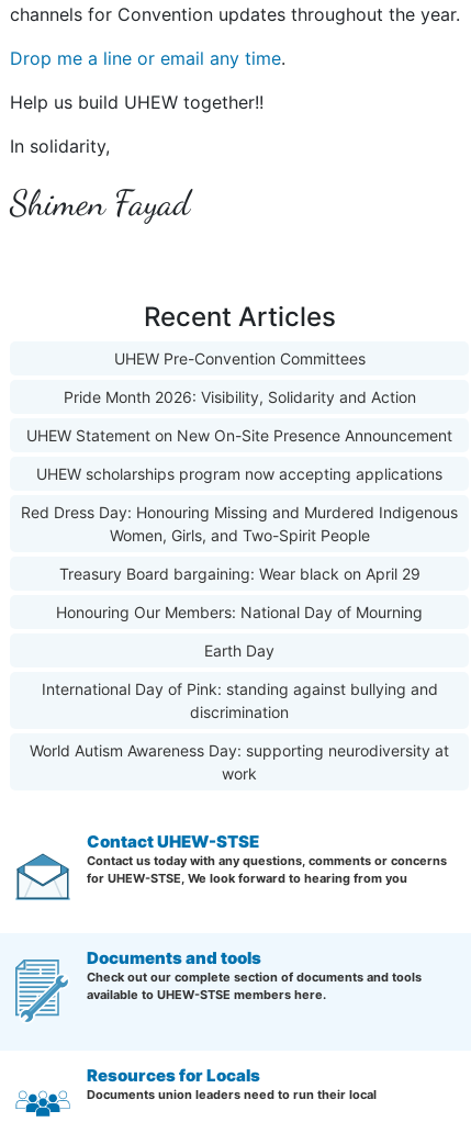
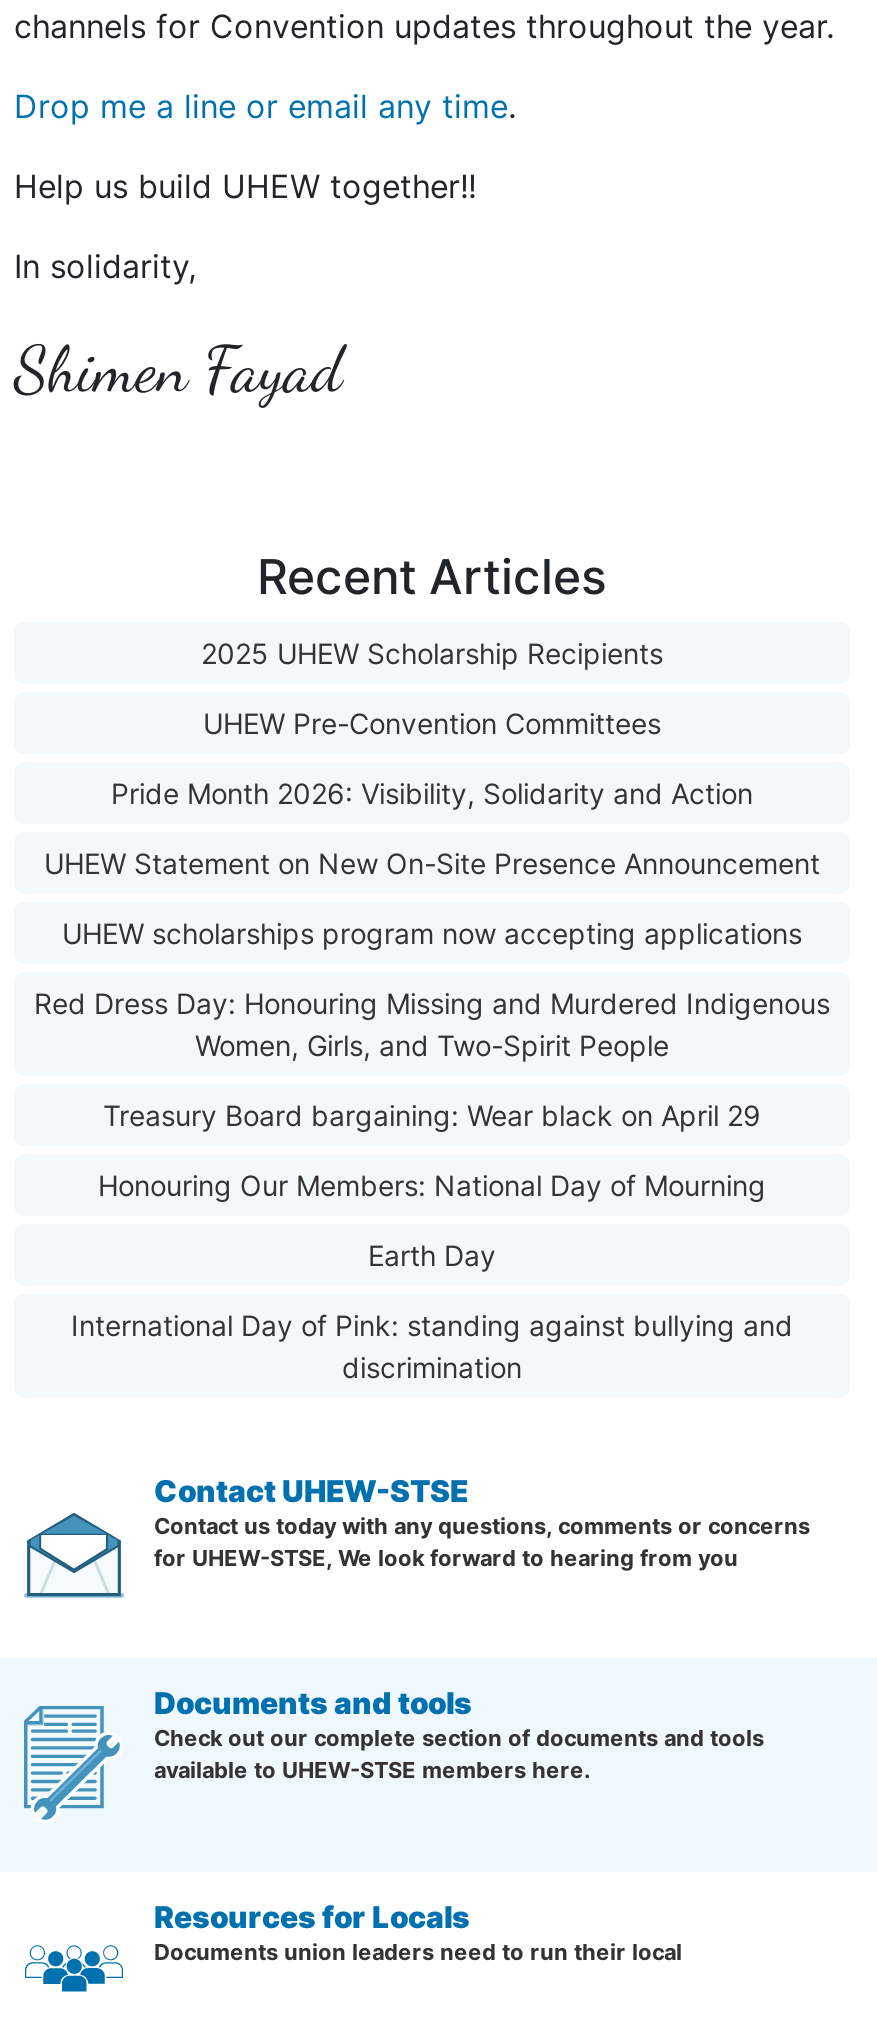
none -> [201,636,663,670] 2025 UHEW Scholarship Recipients
moved [21,349,458,721] -> [34,706,830,1384]: UHEW Pre-Convention Committees | Pride Month 2026: Visibility, Solidarity and Action | UHEW Statement on New On-Site Presence Announcement | ... | International Day of Pink: standing against bullying and | discrimination
[30,741,449,783] World Autism Awareness Day: supporting neurodiversity at | work -> none

